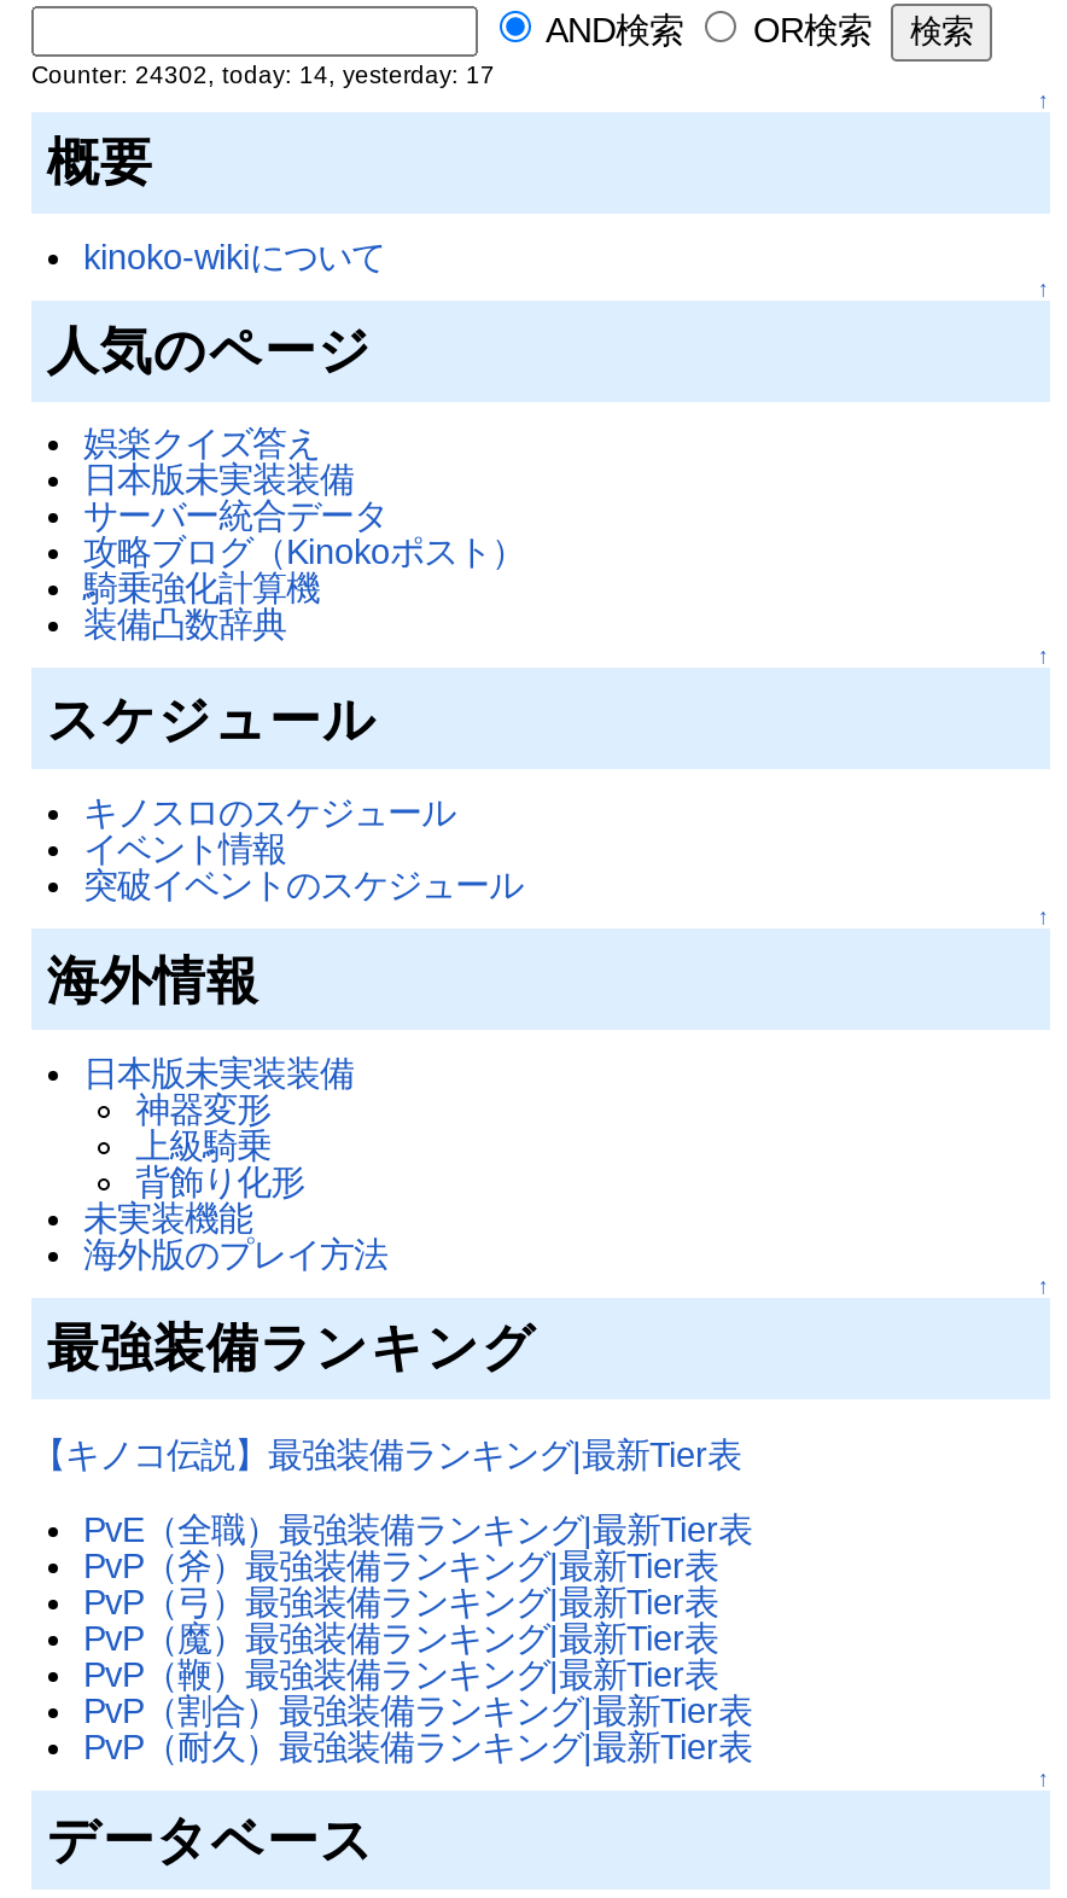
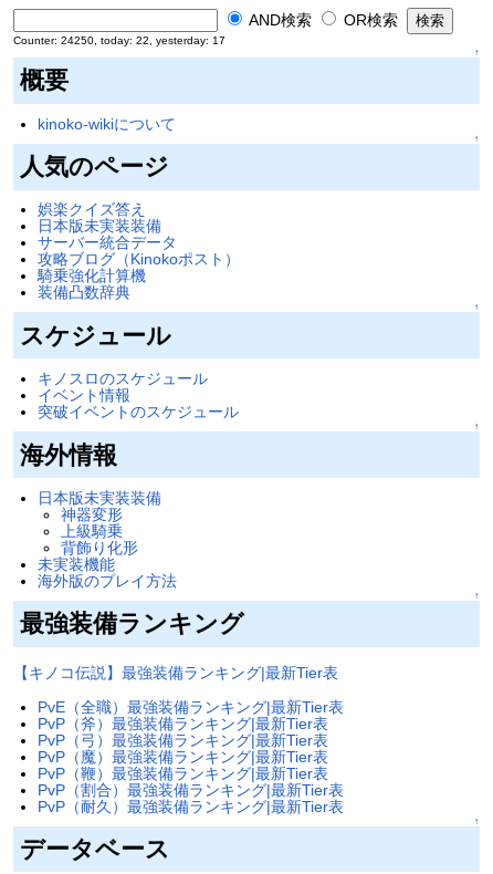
[31,61,495,88] Counter: 24302, today: 14, yesterday: 17 -> [13,34,225,46] Counter: 24250, today: 22, yesterday: 17

